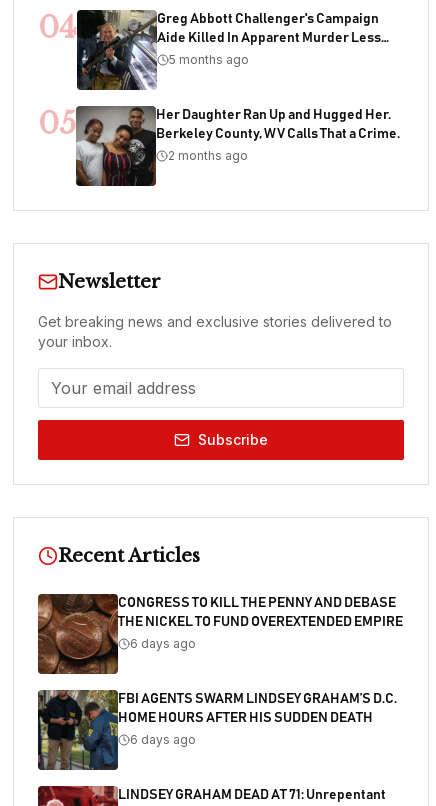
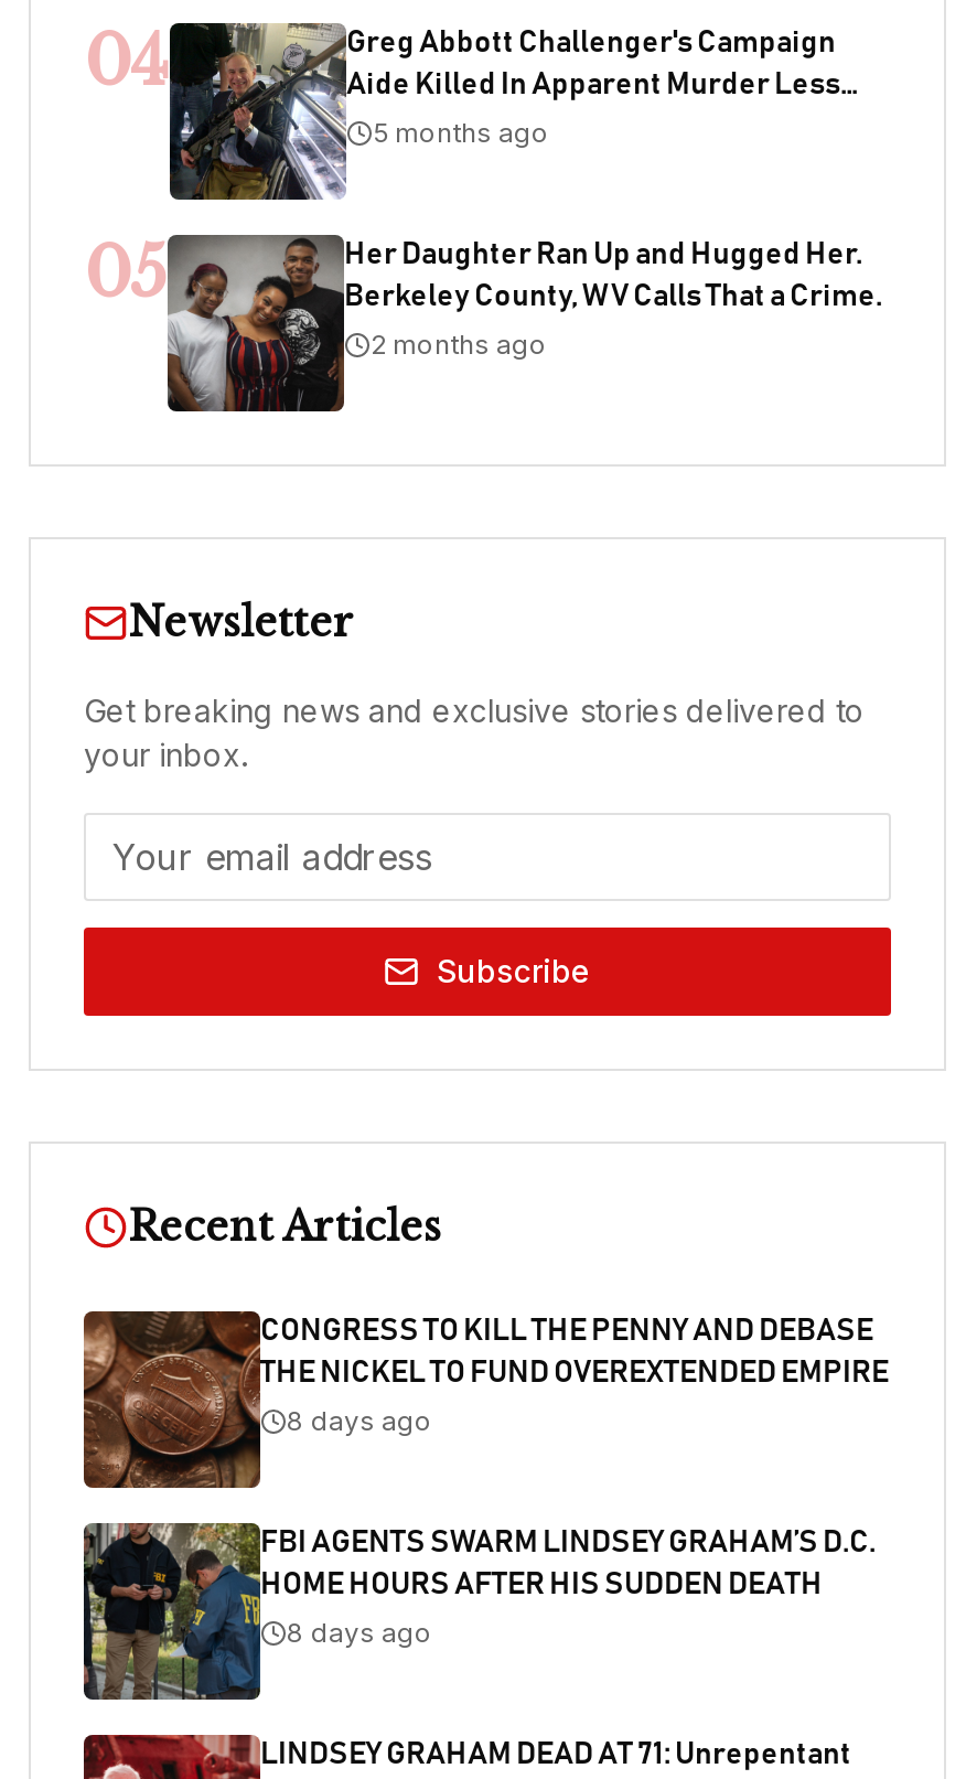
[130,636,196,651] 6 days ago -> [287,1404,432,1437] 8 days ago
[130,732,196,747] 6 days ago -> [287,1616,432,1649] 8 days ago

